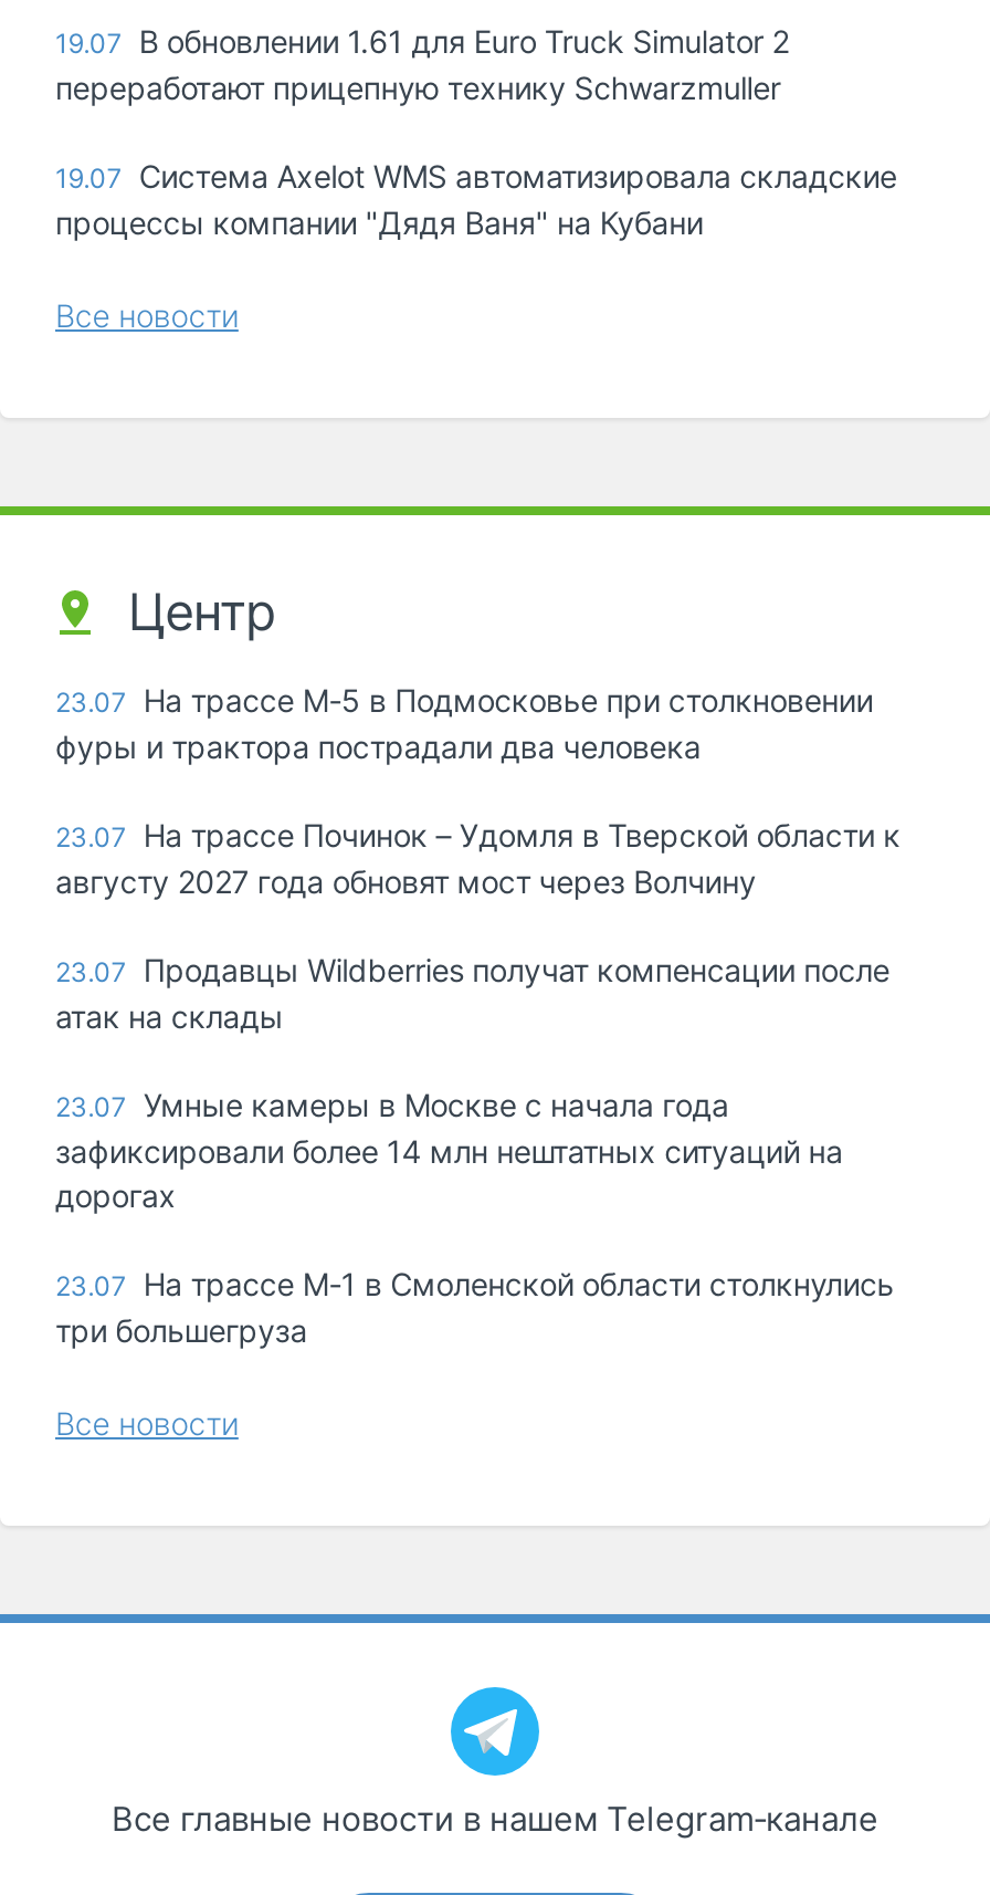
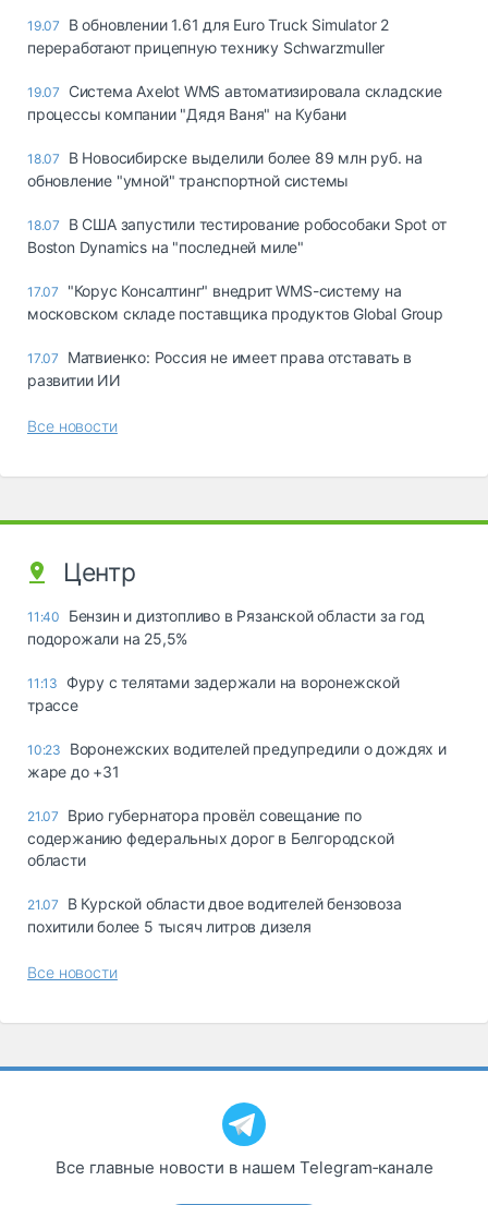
none -> [27,148,446,389] 18.07 В Новосибирске выделили более 89 млн руб. на | обновление "умной" транспортной системы | 18.07 В США запустили тестирование робособаки Spot от | Boston Dynamics на "последней миле" | 17.07 "Корус Консалтинг" внедрит WMS-систему на | московском складе поставщика продуктов Global Group | 17.07 Матвиенко: Россия не имеет права отставать в | развитии ИИ
[55,681,873,765] 23.07 На трассе М-5 в Подмосковье при столкновении | фуры и трактора пострадали два человека -> [27,606,424,648] 11:40 Бензин и дизтопливо в Рязанской области за год | подорожали на 25,5%
[55,816,900,900] 23.07 На трассе Починок – Удомля в Тверской области к | августу 2027 года обновят мост через Волчину -> [27,673,400,714] 11:13 Фуру с телятами задержали на воронежской | трассе
[55,951,890,1035] 23.07 Продавцы Wildberries получат компенсации после | атак на склады -> [27,739,446,781] 10:23 Воронежских водителей предупредили о дождях и | жаре до +31
[55,1086,843,1214] 23.07 Умные камеры в Москве с начала года | зафиксировали более 14 млн нештатных ситуаций на | дорогах -> [27,806,394,869] 21.07 Врио губернатора провёл совещание по | содержанию федеральных дорог в Белгородской | области
[55,1265,894,1349] 23.07 На трассе М-1 в Смоленской области столкнулись | три большегруза -> [27,894,401,936] 21.07 В Курской области двое водителей бензовоза | похитили более 5 тысяч литров дизеля

